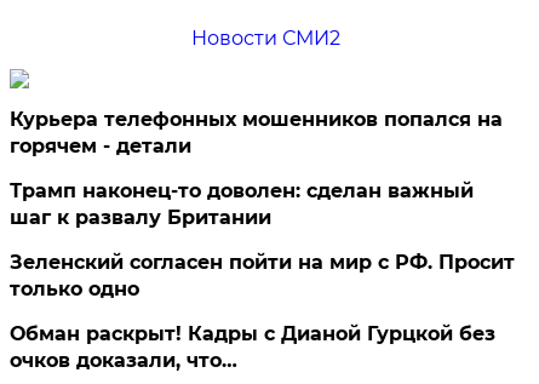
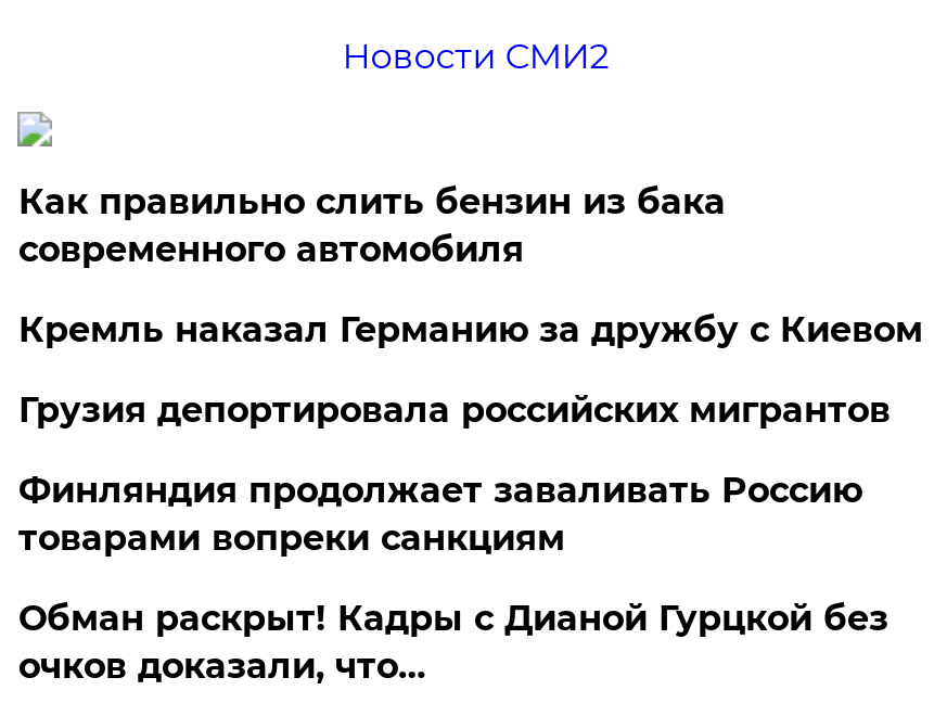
[10,108,515,300] Курьера телефонных мошенников попался на | горячем - детали | Трамп наконец-то доволен: сделан важный | шаг к развалу Британии | Зеленский согласен пойти на мир с РФ. Просит | только одно -> [18,181,923,559] Как правильно слить бензин из бака | современного автомобиля | Кремль наказал Германию за дружбу с Киевом | Грузия депортировала российских мигрантов | Финляндия продолжает заваливать Россию | товарами вопреки санкциям

